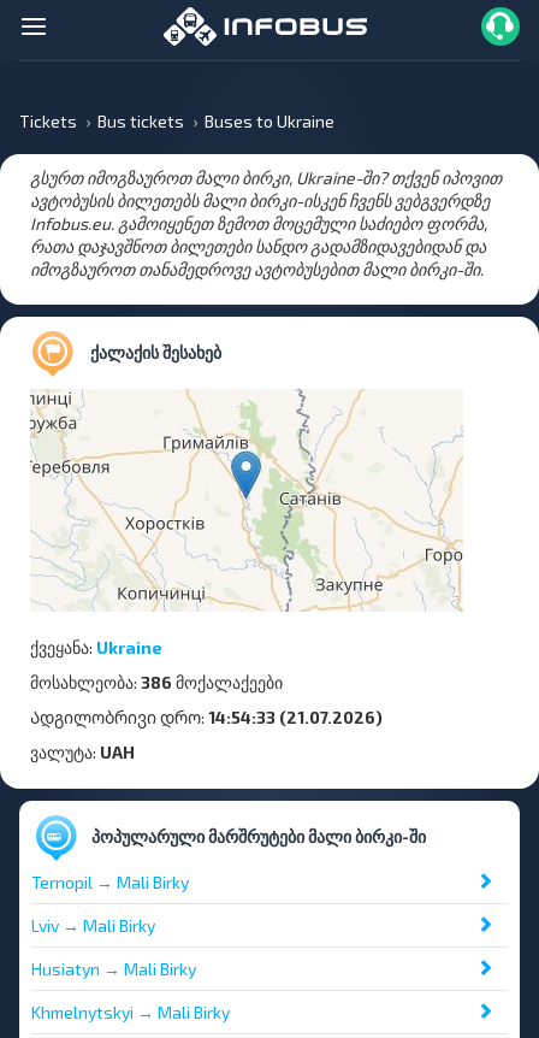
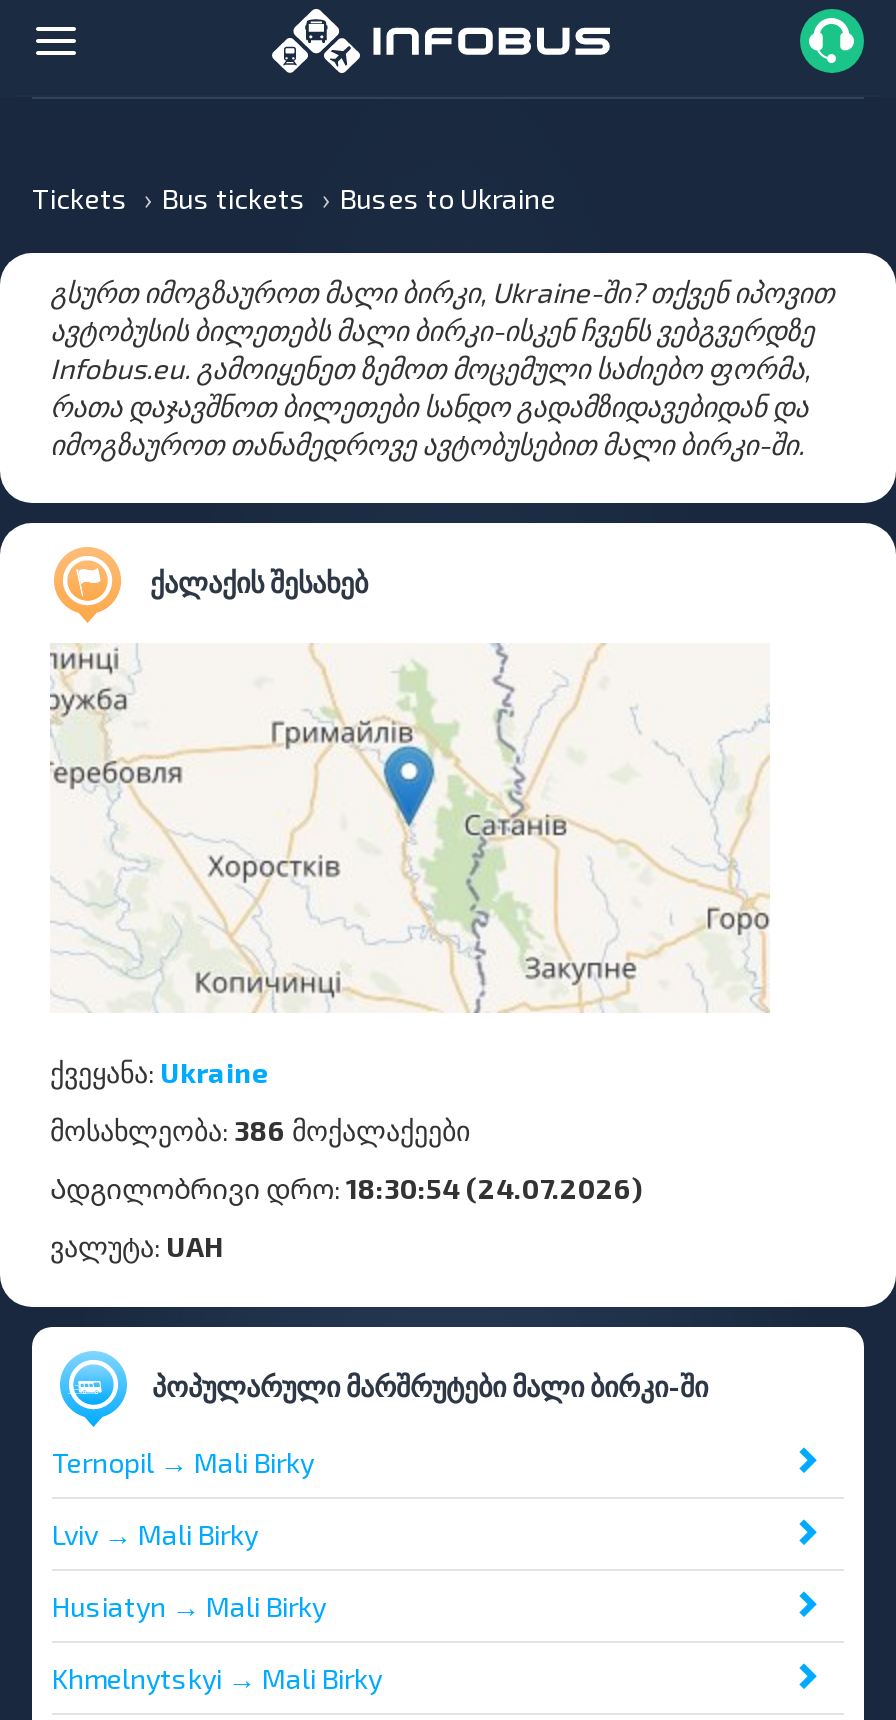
[30,707,383,727] Ადგილობრივი დრო: 14:54:33 (21.07.2026) -> [50,1171,644,1205] Ადგილობრივი დრო: 18:30:54 (24.07.2026)

